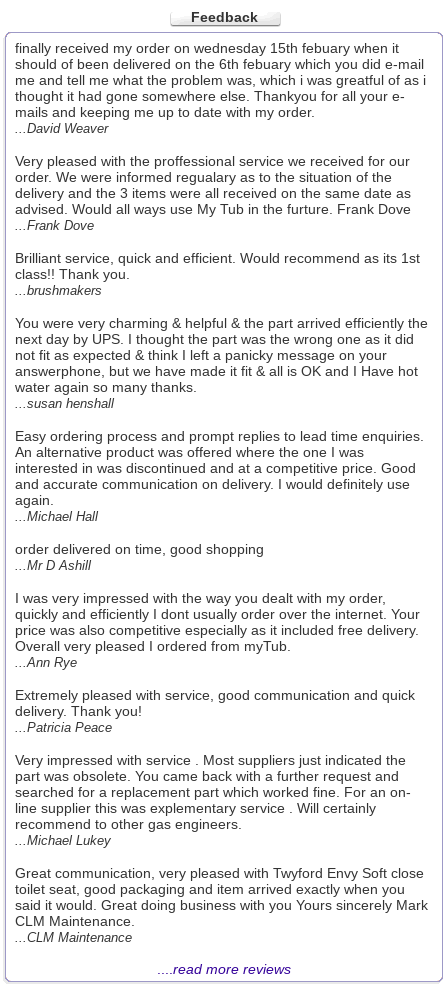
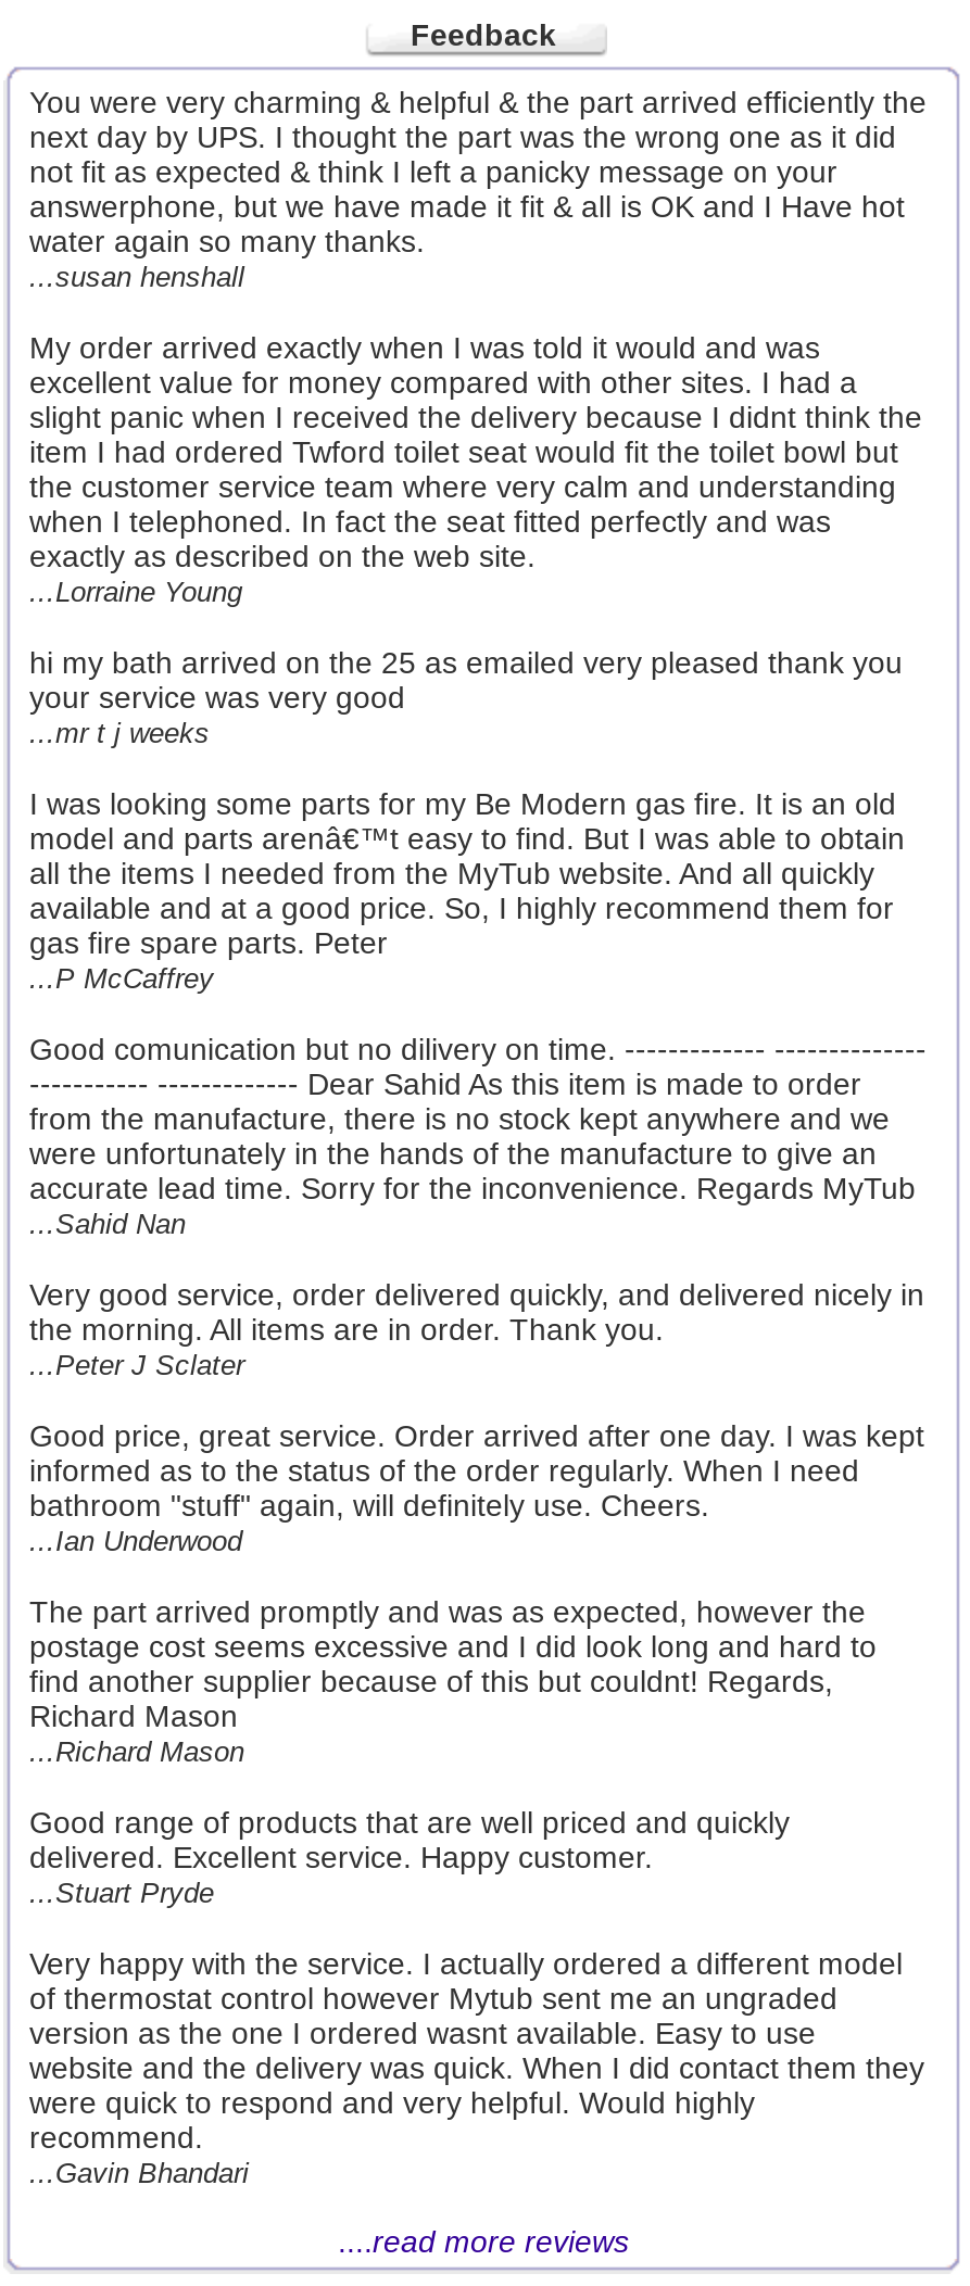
[15,40,426,298] finally received my order on wednesday 15th febuary when it | should of been delivered on the 6th febuary which you did e-mail | me and tell me what the problem was, which i was greatful of as i | thought it had gone somewhere else. Thankyou for all your e- | mails and keeping me up to date with my order. | ...David Weaver | Very pleased with the proffessional service we received for our | order. We were informed regualary as to the situation of the | delivery and the 3 items were all received on the same date as | advised. Would all ways use My Tub in the furture. Frank Dove | ...Frank Dove | Brilliant service, quick and efficient. Would recommend as its 1st | class!! Thank you. | ...brushmakers -> none
moved [15,315,428,411] -> [29,85,927,293]: You were very charming & helpful & the part arrived efficiently the | next day by UPS. I thought the part was the wrong one as it did | not fit as expected & think I left a panicky message on your | answerphone, but we have made it fit & all is OK and I Have hot | water again so many thanks. | ...susan henshall
[15,428,428,945] Easy ordering process and prompt replies to lead time enquiries. | An alternative product was offered where the one I was | interested in was discontinued and at a competitive price. Good | and accurate communication on delivery. I would definitely use | again. | ...Michael Hall | order delivered on time, good shopping | ...Mr D Ashill | I was very impressed with the way you dealt with my order, | quickly and efficiently I dont usually order over the internet. Your | price was also competitive especially as it included free delivery. | Overall very pleased I ordered from myTub. | ...Ann Rye | Extremely pleased with service, good communication and quick | delivery. Thank you! | ...Patricia Peace | Very impressed with service . Most suppliers just indicated the | part was obsolete. You came back with a further request and | searched for a replacement part which worked fine. For an on- | line supplier this was explementary service . Will certainly | recommend to other gas engineers. | ...Michael Lukey | Great communication, very pleased with Twyford Envy Soft close | toilet seat, good packaging and item arrived exactly when you | said it would. Great doing business with you Yours sincerely Mark | CLM Maintenance. | ...CLM Maintenance -> [29,330,927,2189] My order arrived exactly when I was told it would and was | excellent value for money compared with other sites. I had a | slight panic when I received the delivery because I didnt think the | item I had ordered Twford toilet seat would fit the toilet bowl but | the customer service team where very calm and understanding | when I telephoned. In fact the seat fitted perfectly and was | exactly as described on the web site. | ...Lorraine Young | hi my bath arrived on the 25 as emailed very pleased thank you | your service was very good | ...mr t j weeks | I was looking some parts for my Be Modern gas fire. It is an old | model and parts arenâ€™t easy to find. But I was able to obtain | all the items I needed from the MyTub website. And all quickly | available and at a good price. So, I highly recommend them for | gas fire spare parts. Peter | ...P McCaffrey | Good comunication but no dilivery on time. ------------- -------------- | ----------- ------------- Dear Sahid As this item is made to order | from the manufacture, there is no stock kept anywhere and we | were unfortunately in the hands of the manufacture to give an | accurate lead time. Sorry for the inconvenience. Regards MyTub | ...Sahid Nan | Very good service, order delivered quickly, and delivered nicely in | the morning. All items are in order. Thank you. | ...Peter J Sclater | Good price, great service. Order arrived after one day. I was kept | informed as to the status of the order regularly. When I need | bathroom "stuff" again, will definitely use. Cheers. | ...Ian Underwood | The part arrived promptly and was as expected, however the | postage cost seems excessive and I did look long and hard to | find another supplier because of this but couldnt! Regards, | Richard Mason | ...Richard Mason | Good range of products that are well priced and quickly | delivered. Excellent service. Happy customer. | ...Stuart Pryde | Very happy with the service. I actually ordered a different model | of thermostat control however Mytub sent me an ungraded | version as the one I ordered wasnt available. Easy to use | website and the delivery was quick. When I did contact them they | were quick to respond and very helpful. Would highly | recommend. | ...Gavin Bhandari

